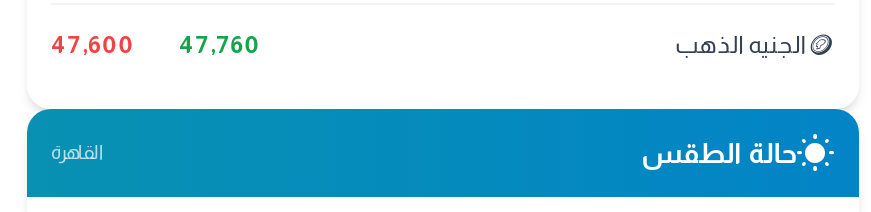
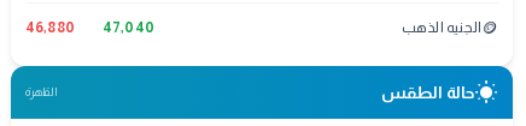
[51,31,135,59] 47,600 -> [25,19,75,36] 46,880
[179,31,261,59] 47,760 -> [103,19,154,36] 47,040

